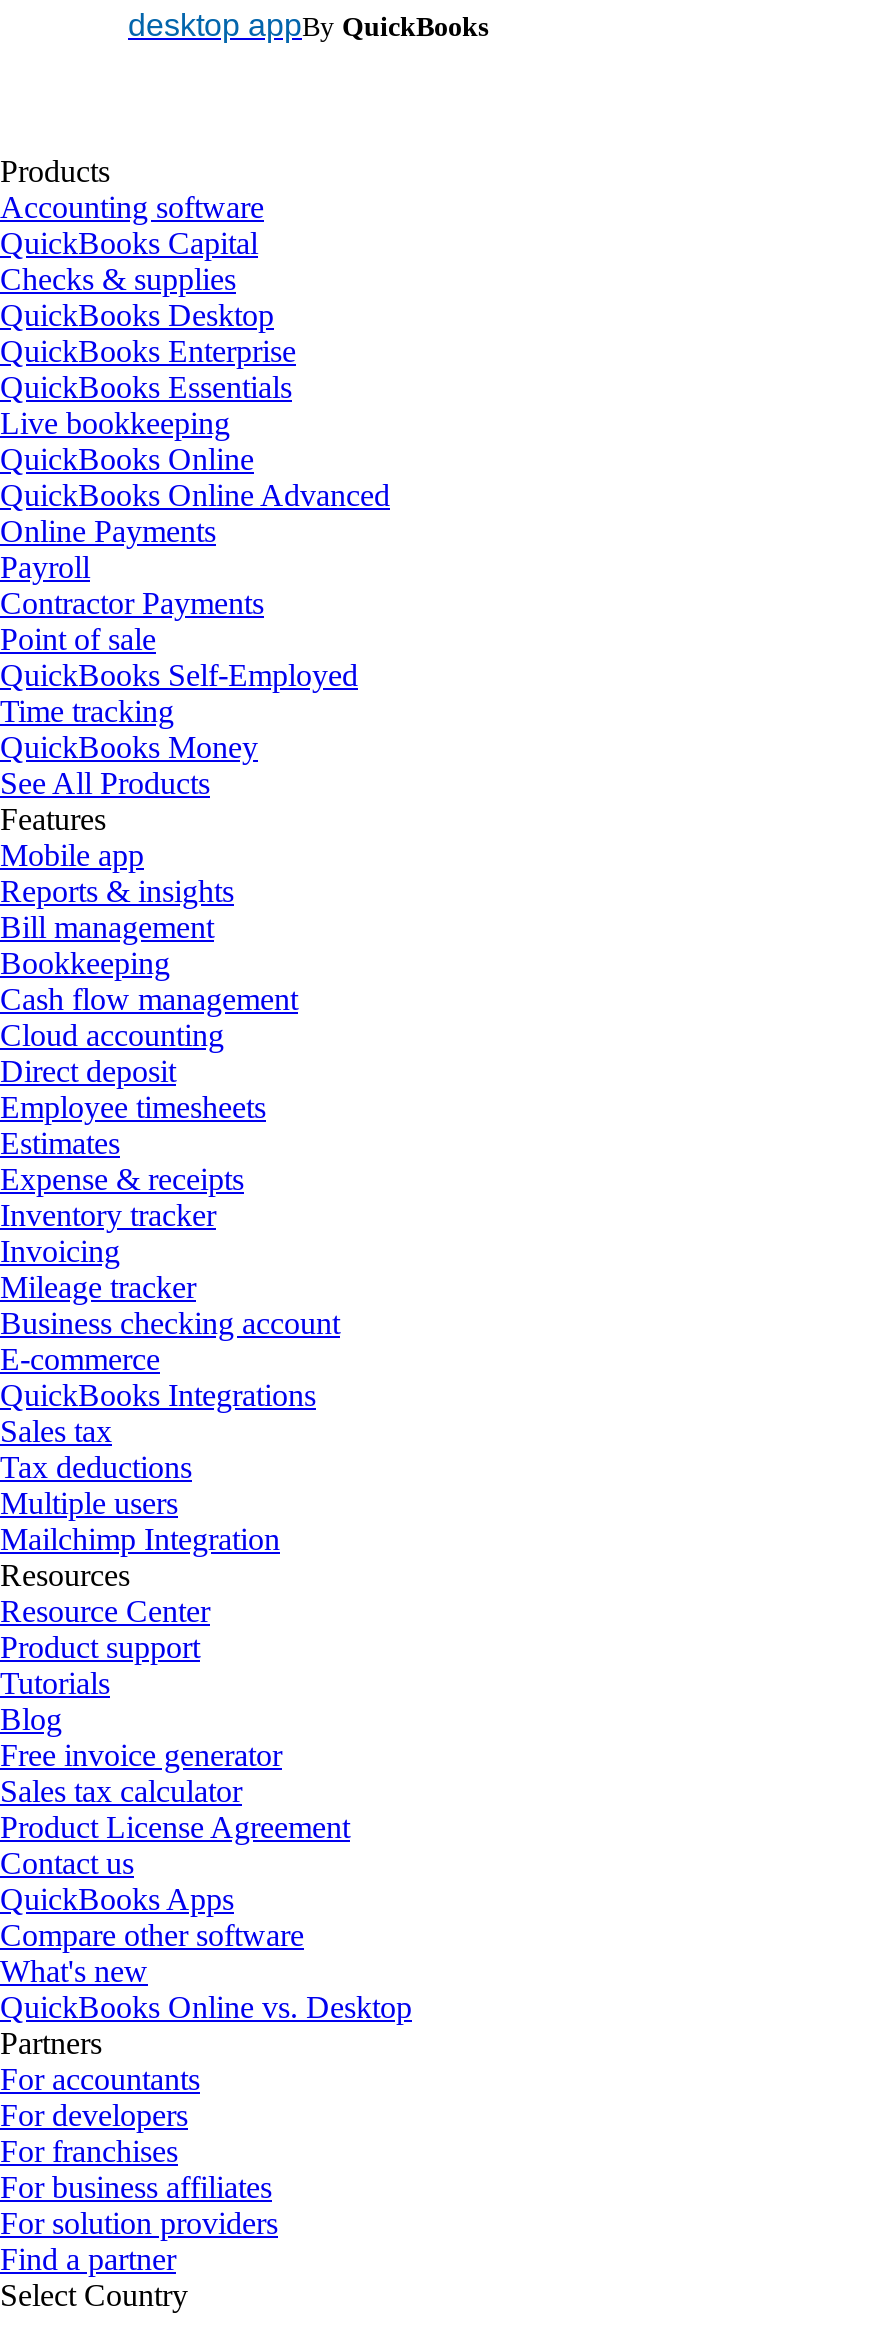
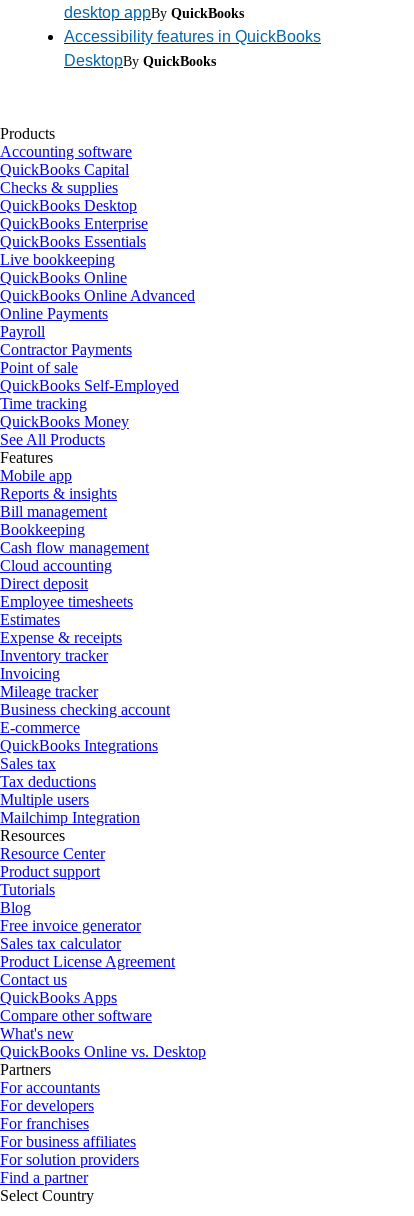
none -> [64,28,321,69] Accessibility features in QuickBooks | DesktopBy QuickBooks

